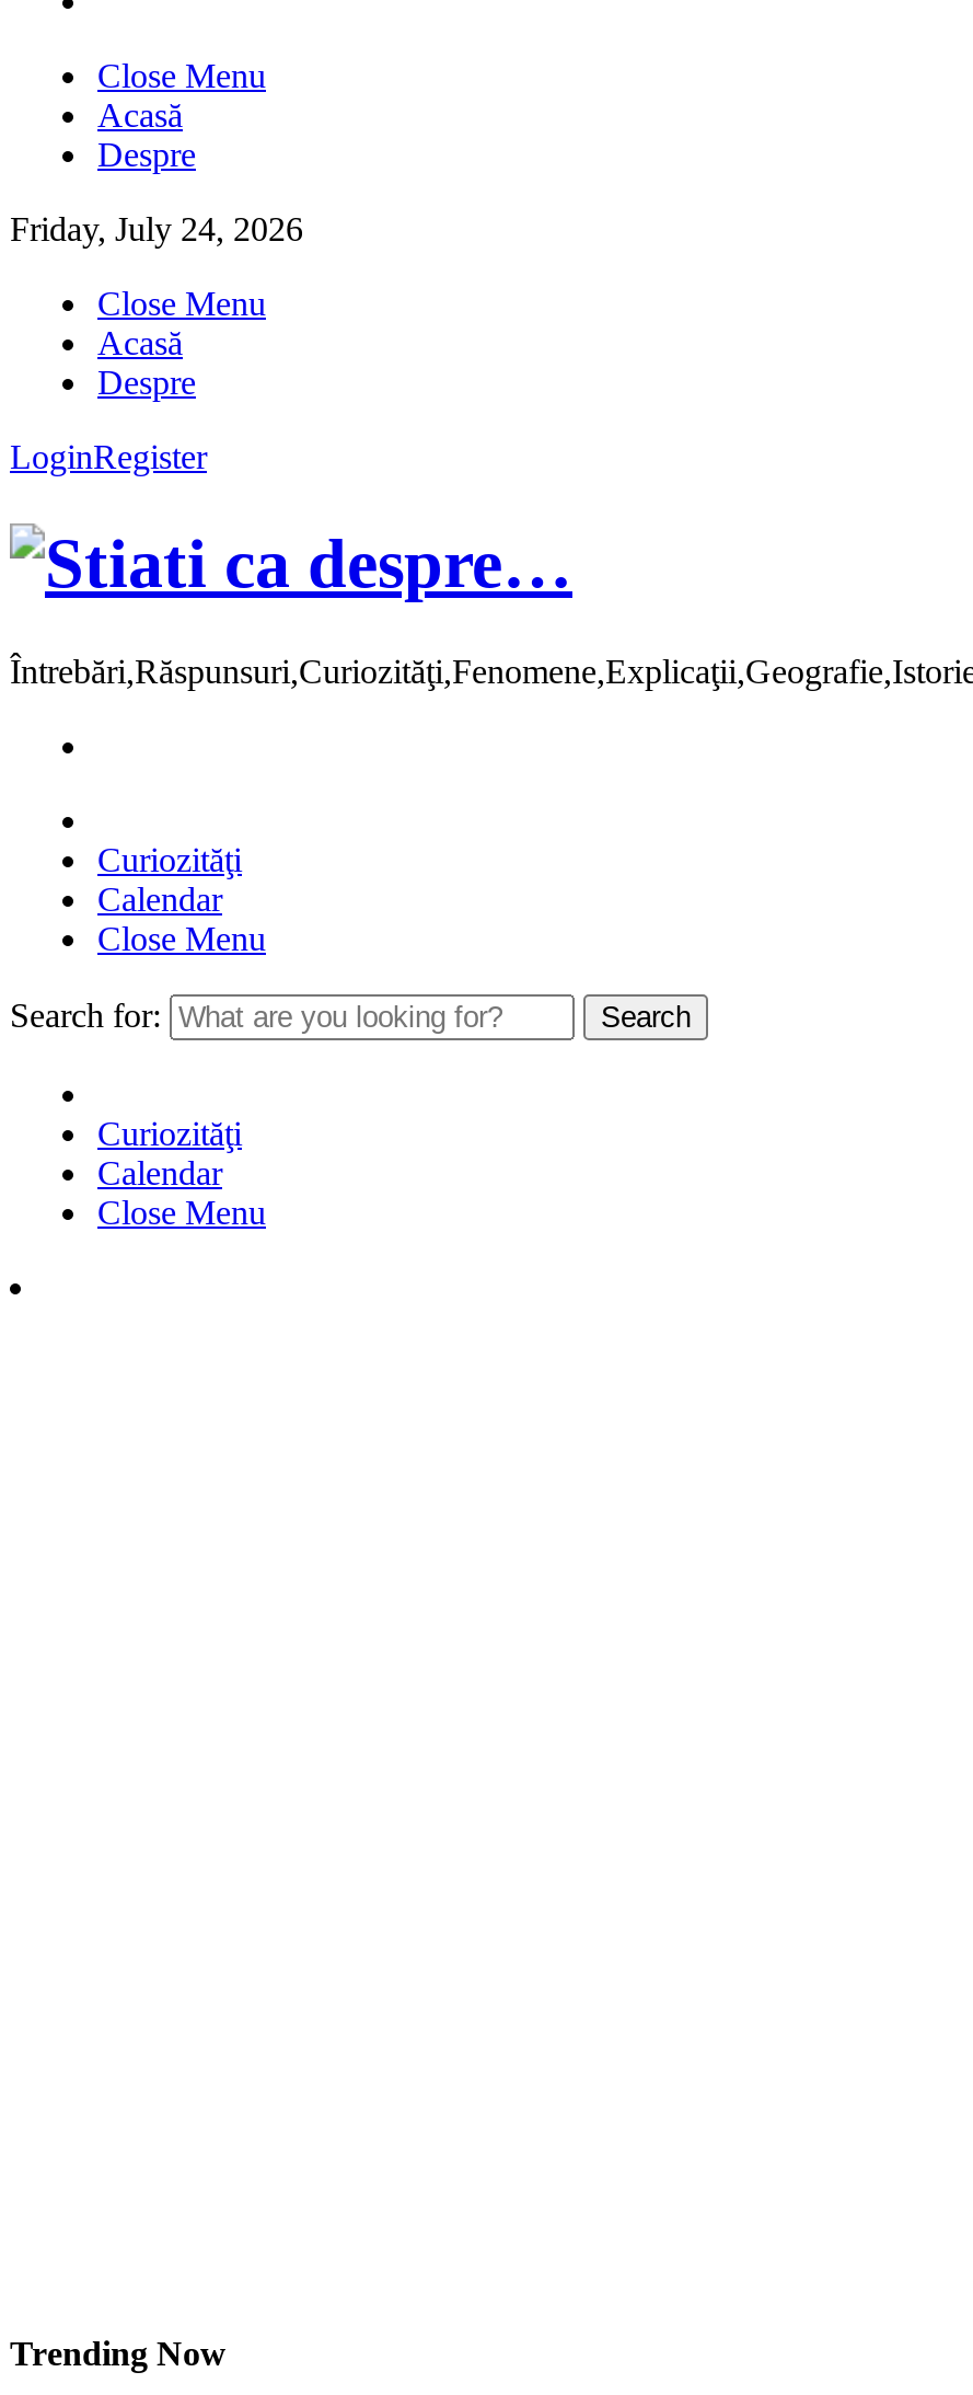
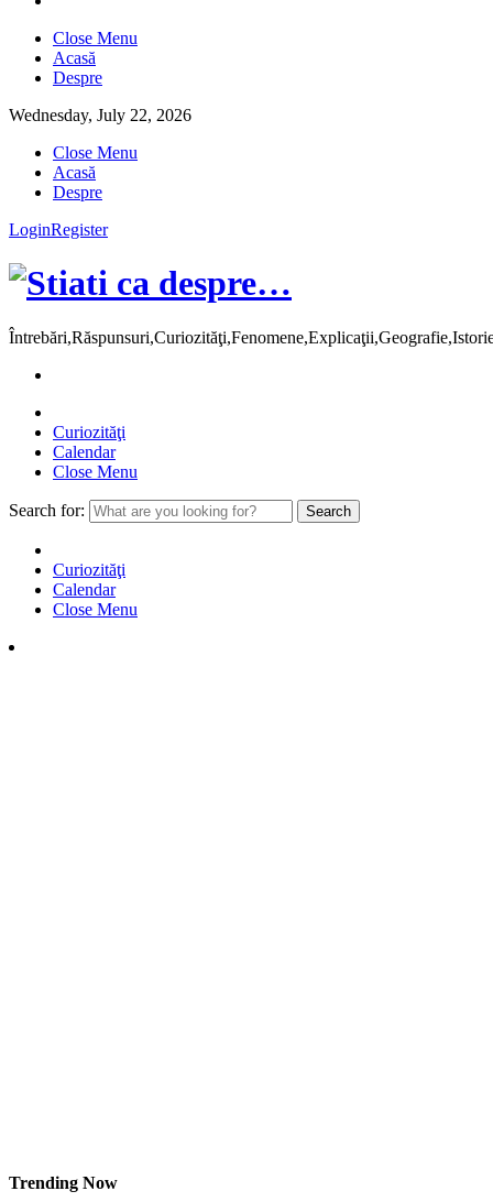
[10,210,303,247] Friday, July 24, 2026 -> [9,106,191,124] Wednesday, July 22, 2026

